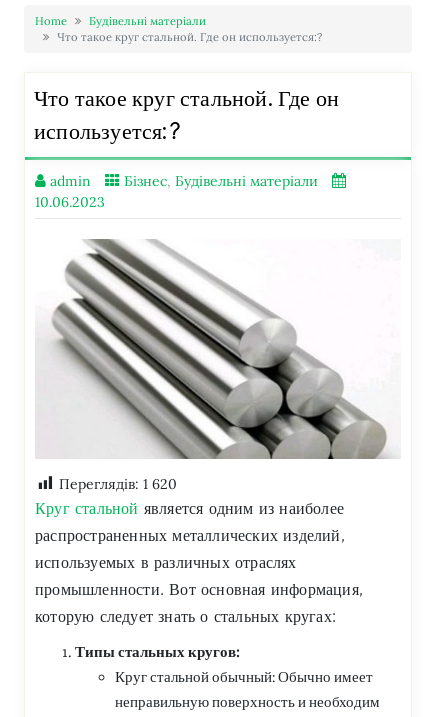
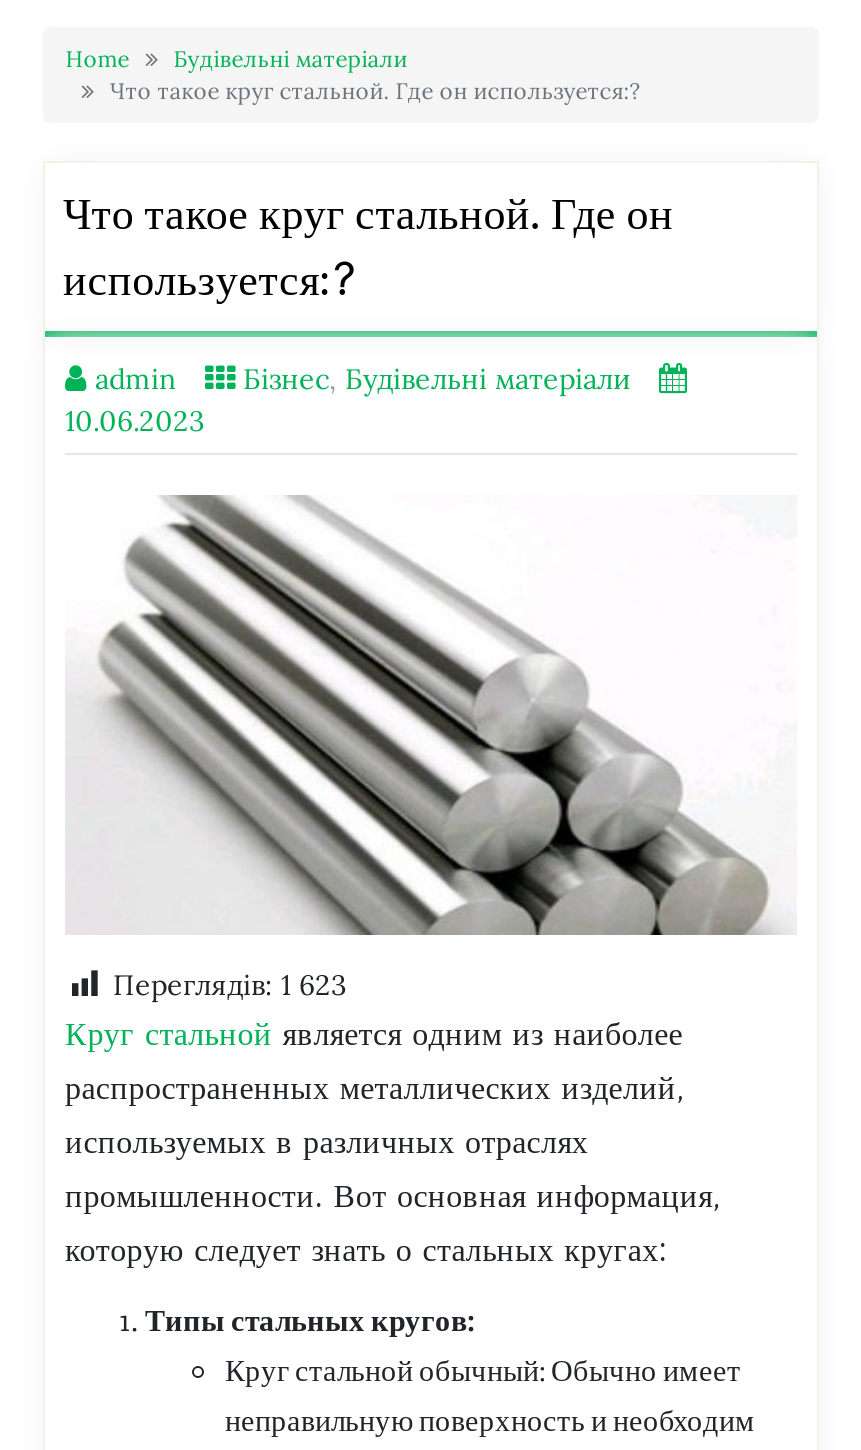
[59,475,177,493] Переглядів: 1 620 -> [113,967,347,1003] Переглядів: 1 623

